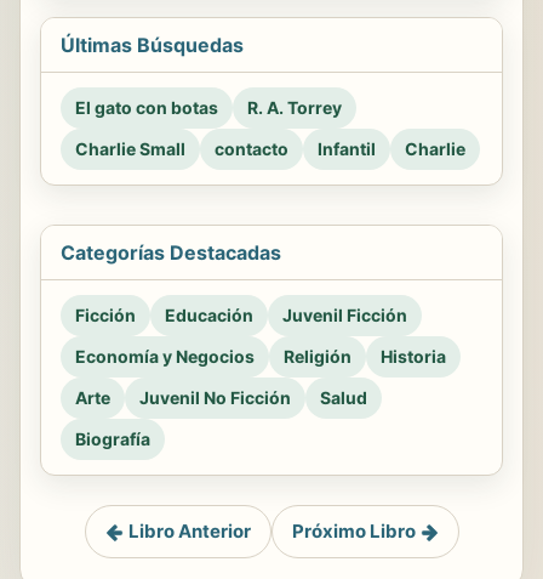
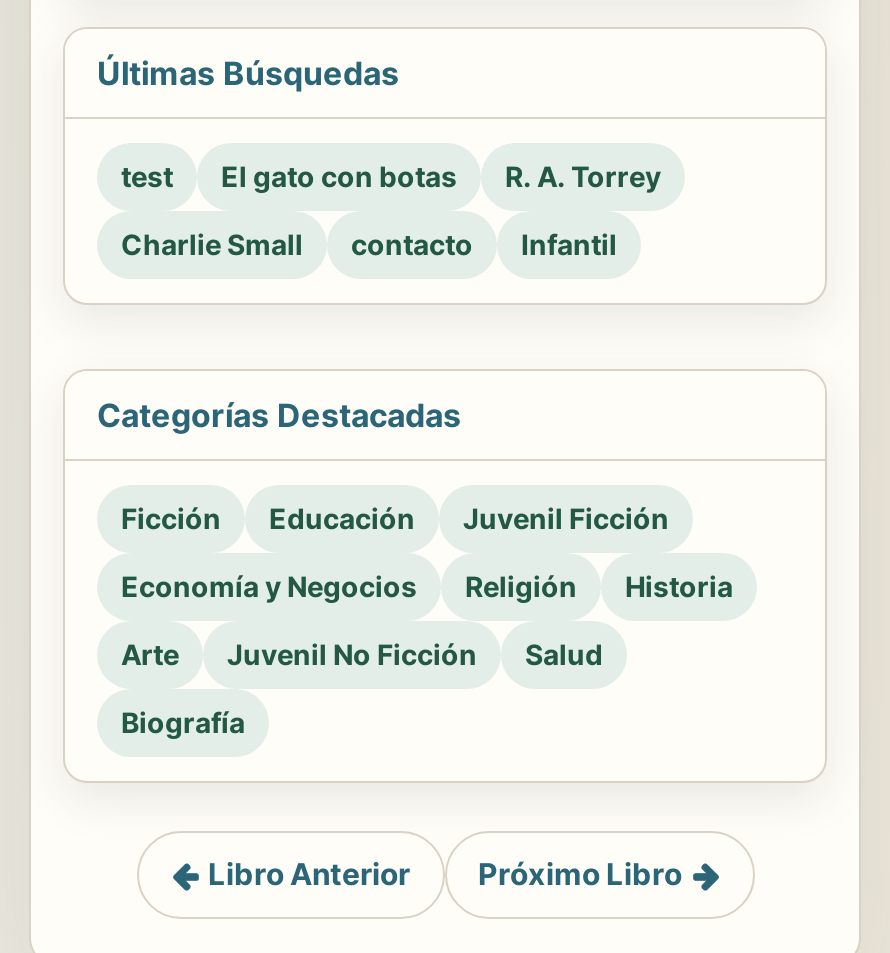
none -> [121,160,173,194] test
[405,139,465,160] Charlie -> none

